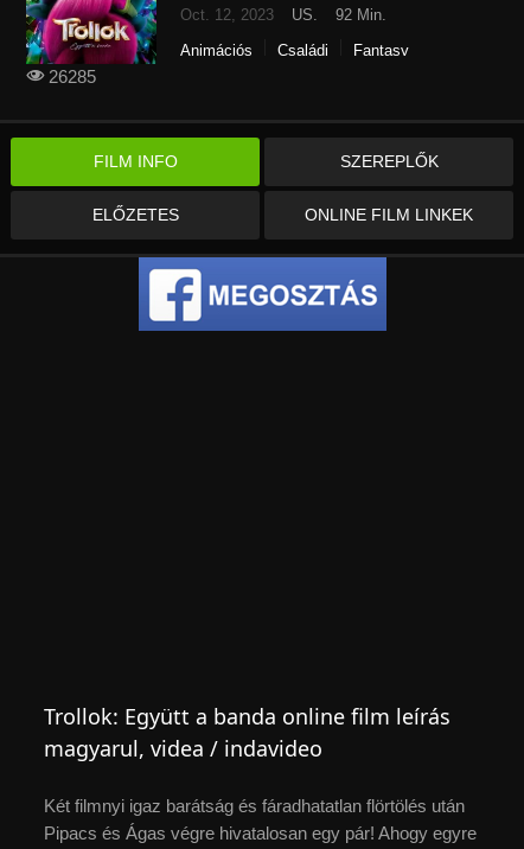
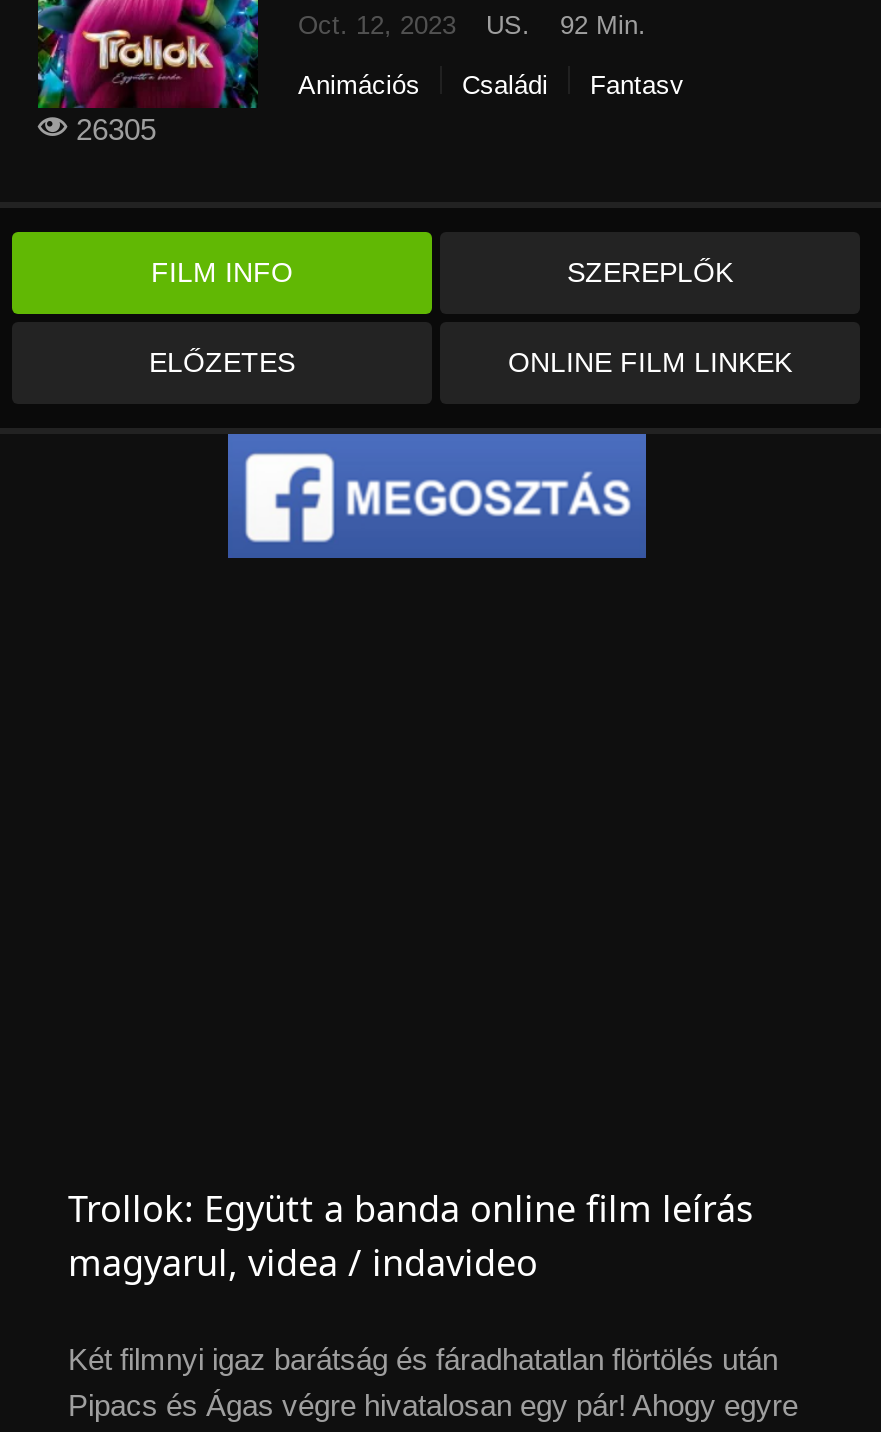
[49,67,96,87] 26285 -> [76,113,156,147] 26305

